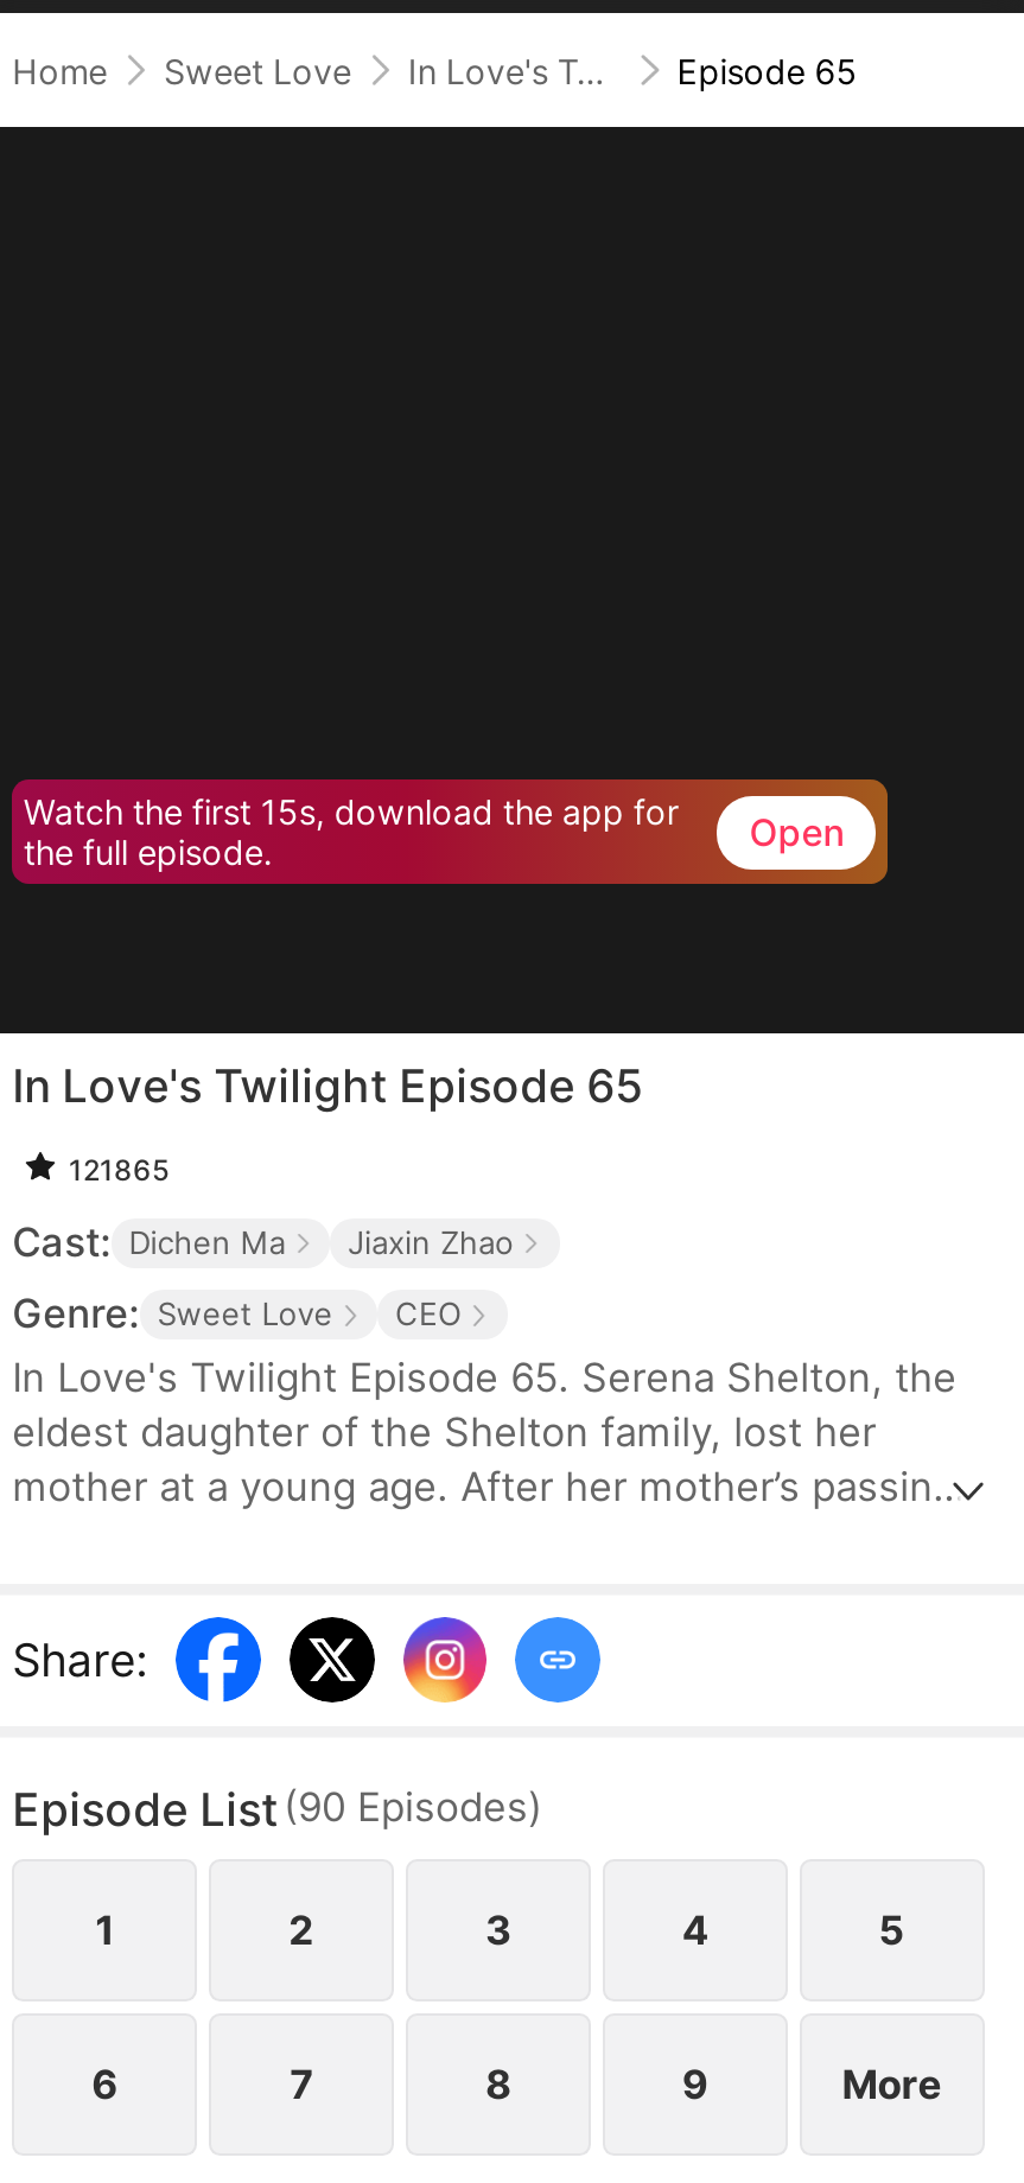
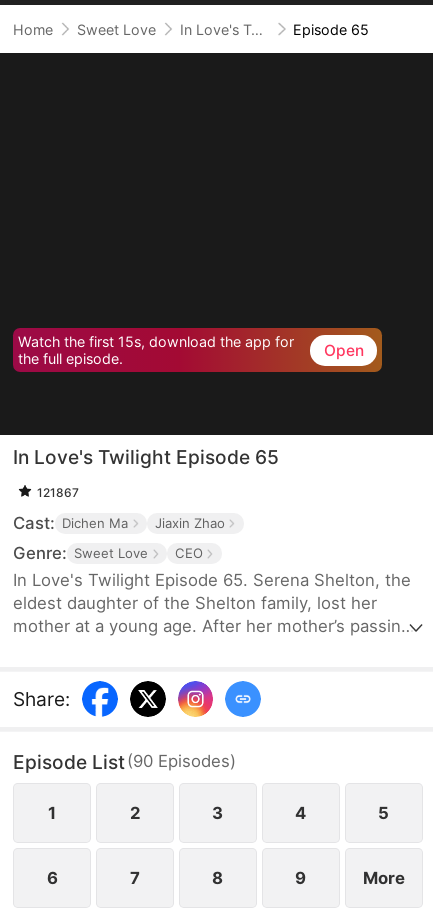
[69,1151,168,1187] 121865 -> [37,485,79,500] 121867

